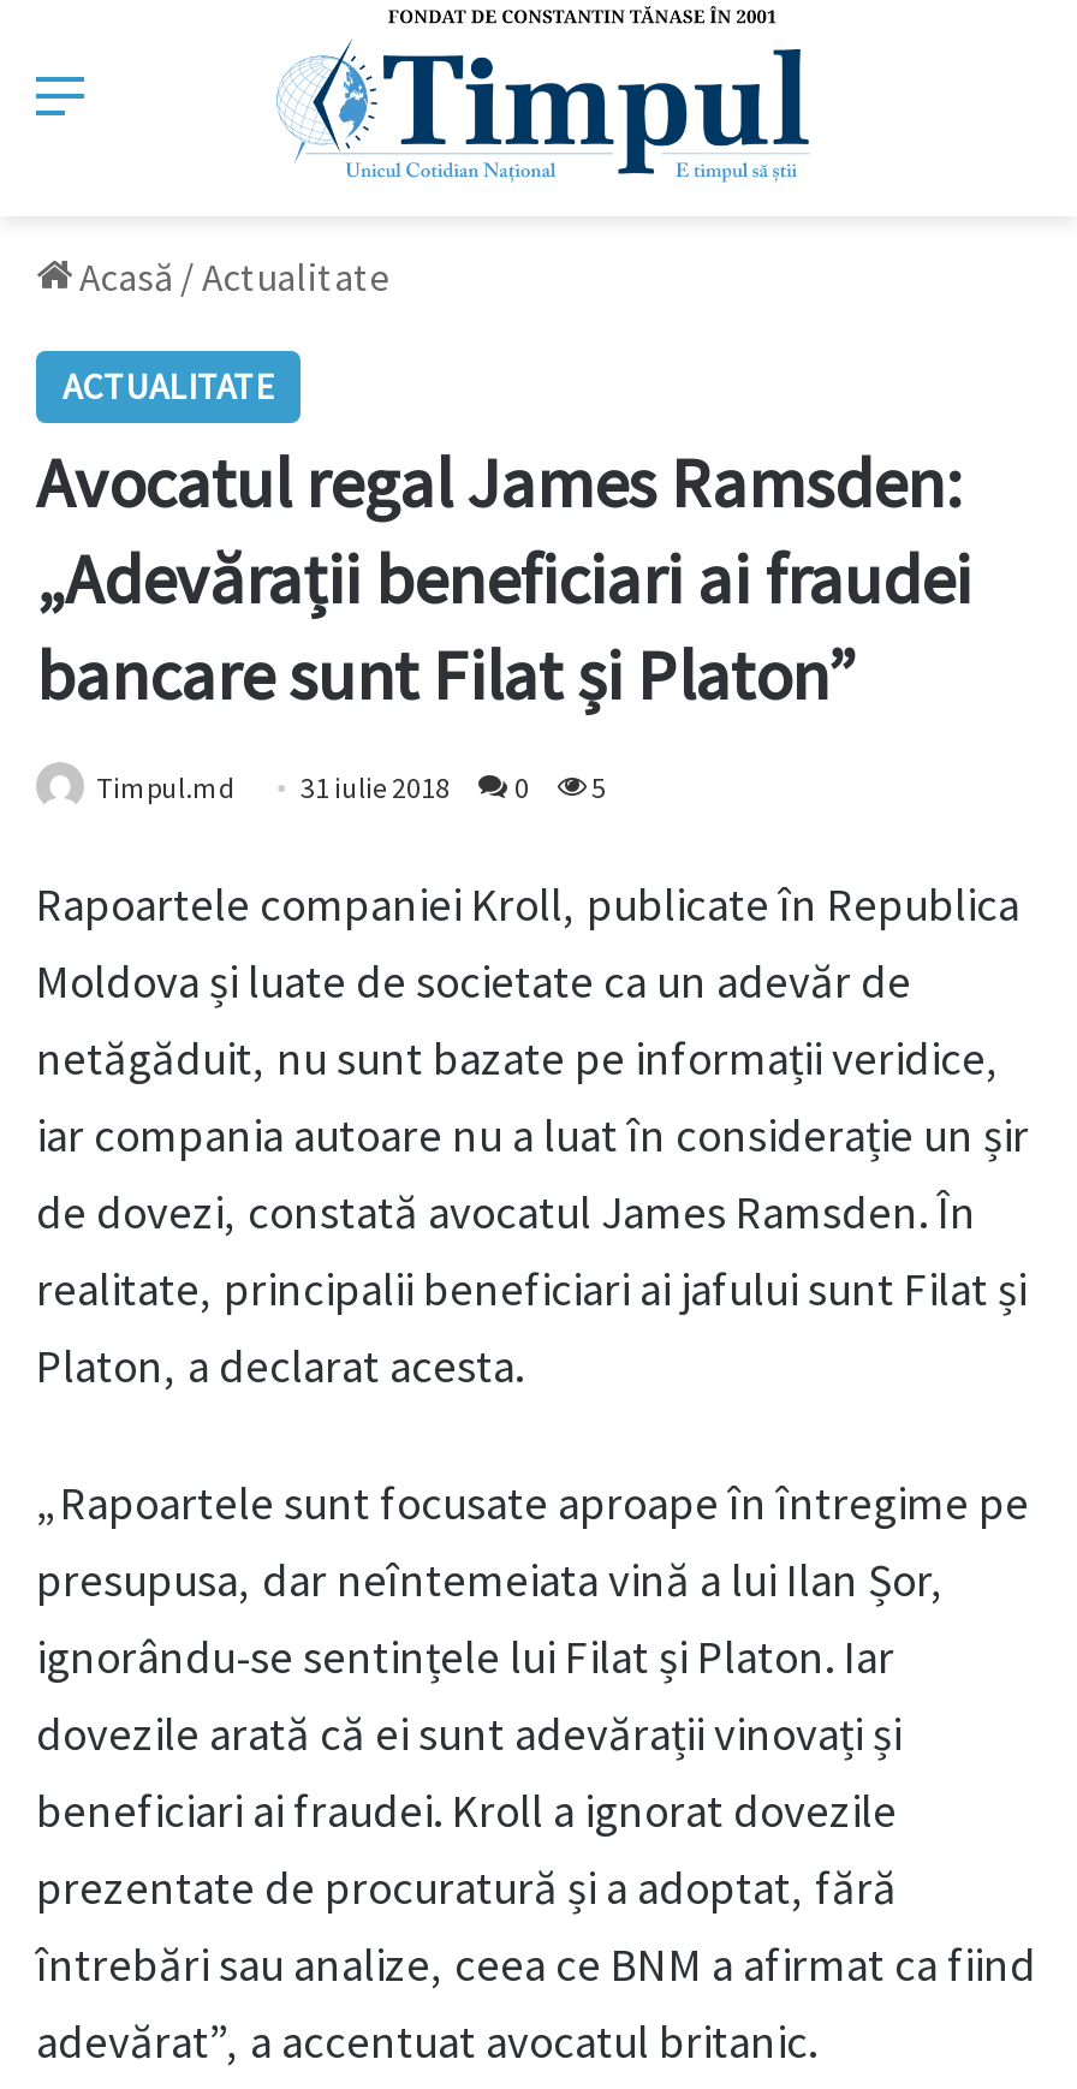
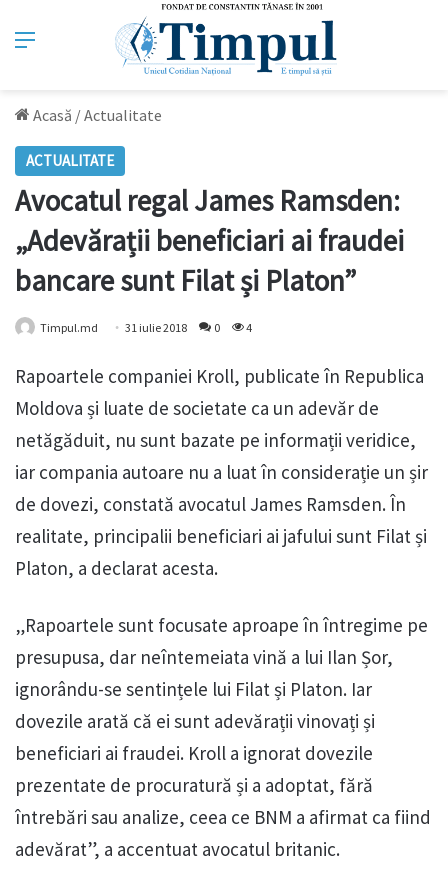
[96,770,606,806] Timpul.md 31 iulie 2018 0 5 -> [40,320,252,335] Timpul.md 31 iulie 2018 0 4

